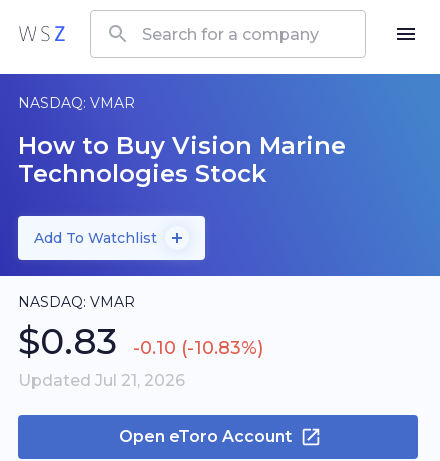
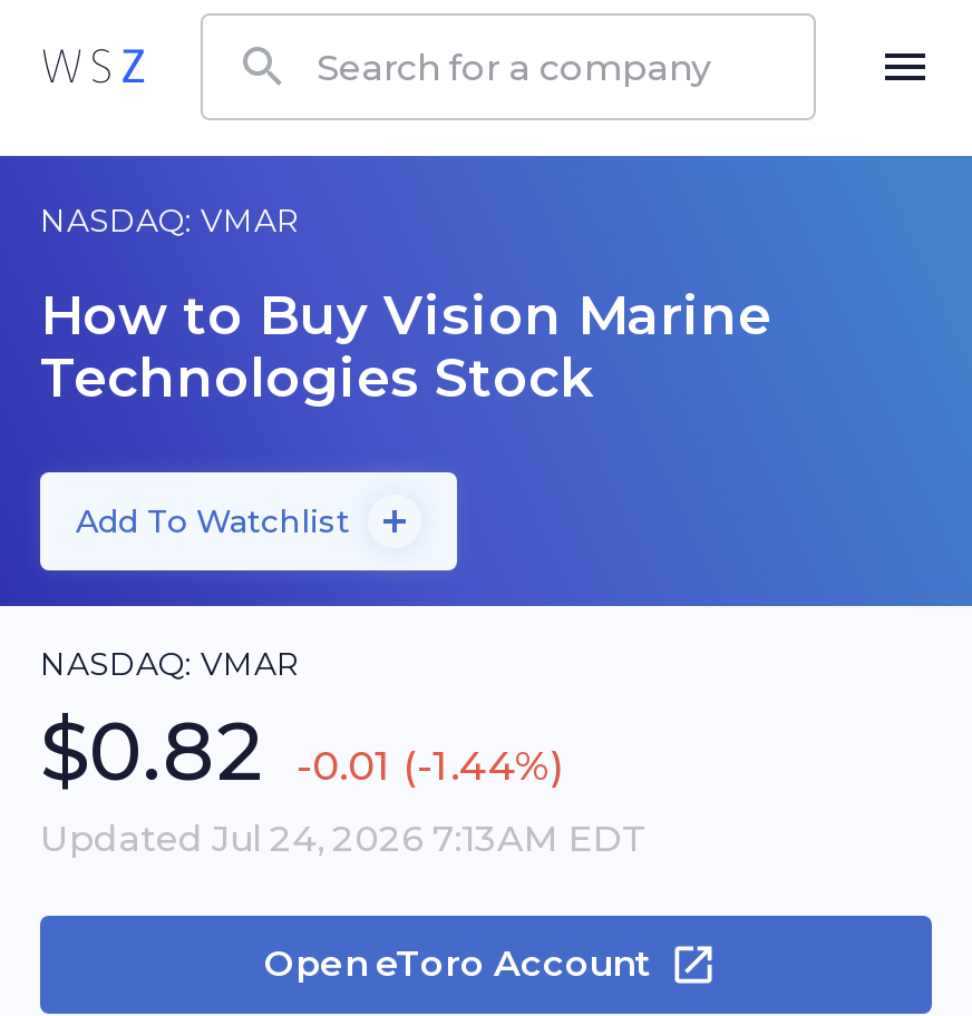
[18,319,263,363] $0.83 | -0.10 (-10.83%) -> [40,702,564,800] $0.82 | -0.01 (-1.44%)
[18,371,185,390] Updated Jul 21, 2026 -> [40,818,647,860] Updated Jul 24, 2026 7:13AM EDT

